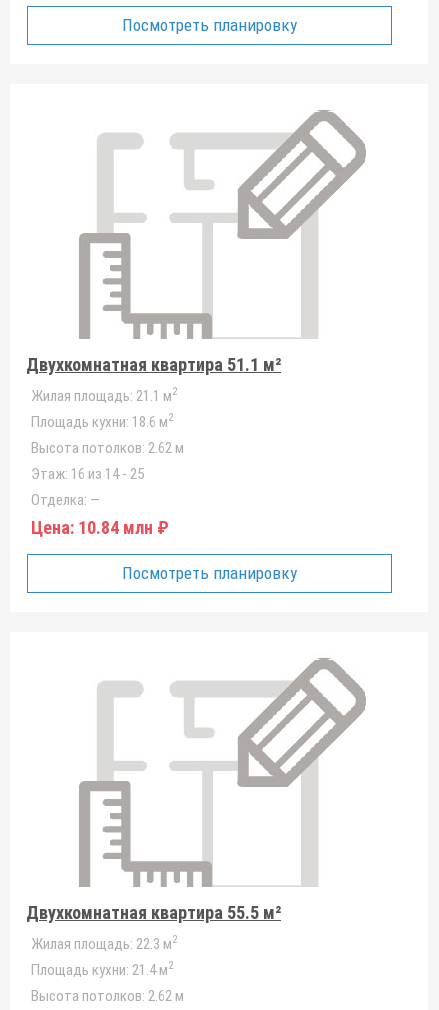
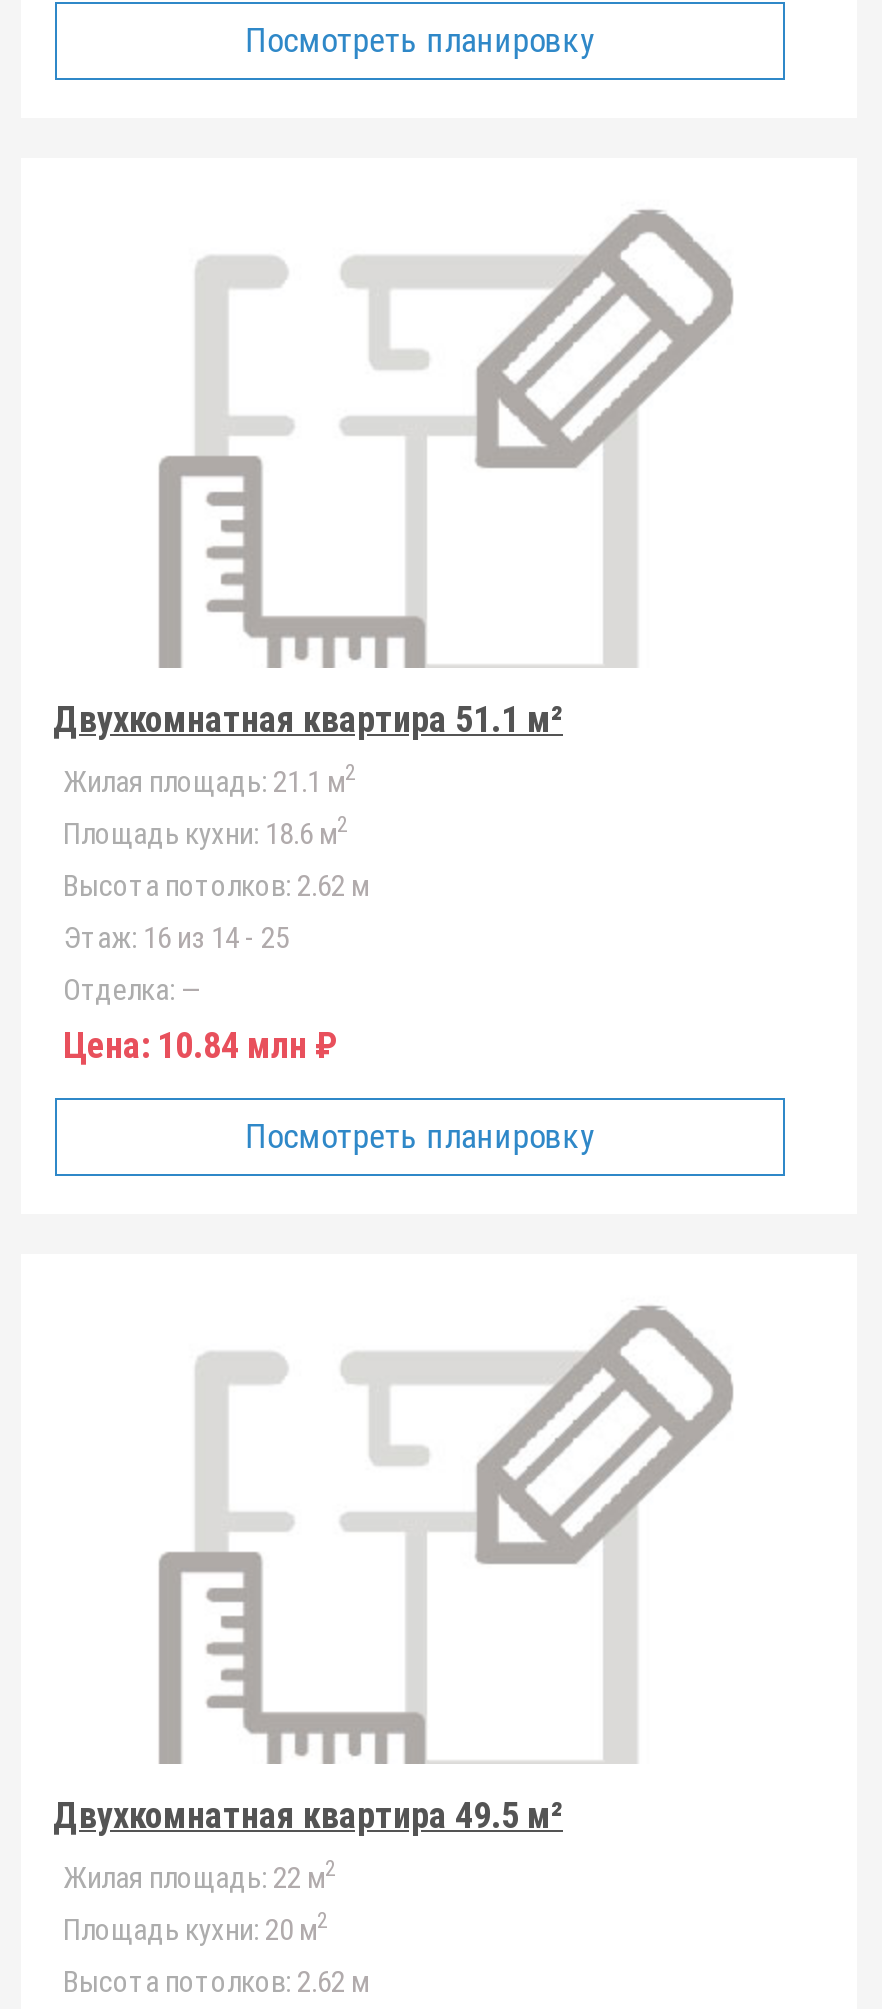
[26,902,281,923] Двухкомнатная квартира 55.5 м² -> [53,1794,563,1836] Двухкомнатная квартира 49.5 м²
[31,933,178,953] Жилая площадь: 22.3 м2 -> [63,1857,337,1896] Жилая площадь: 22 м2
[31,959,174,979] Площадь кухни: 21.4 м2 -> [63,1909,329,1948] Площадь кухни: 20 м2

